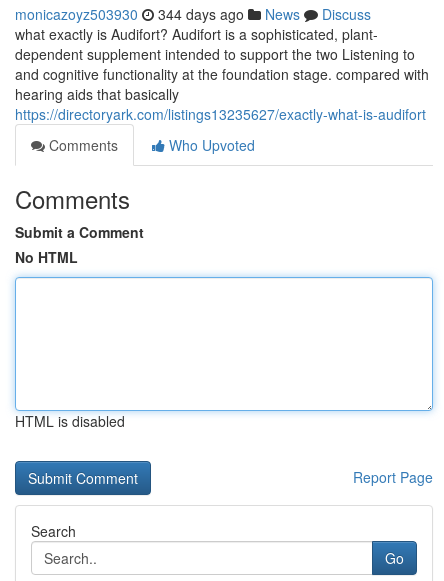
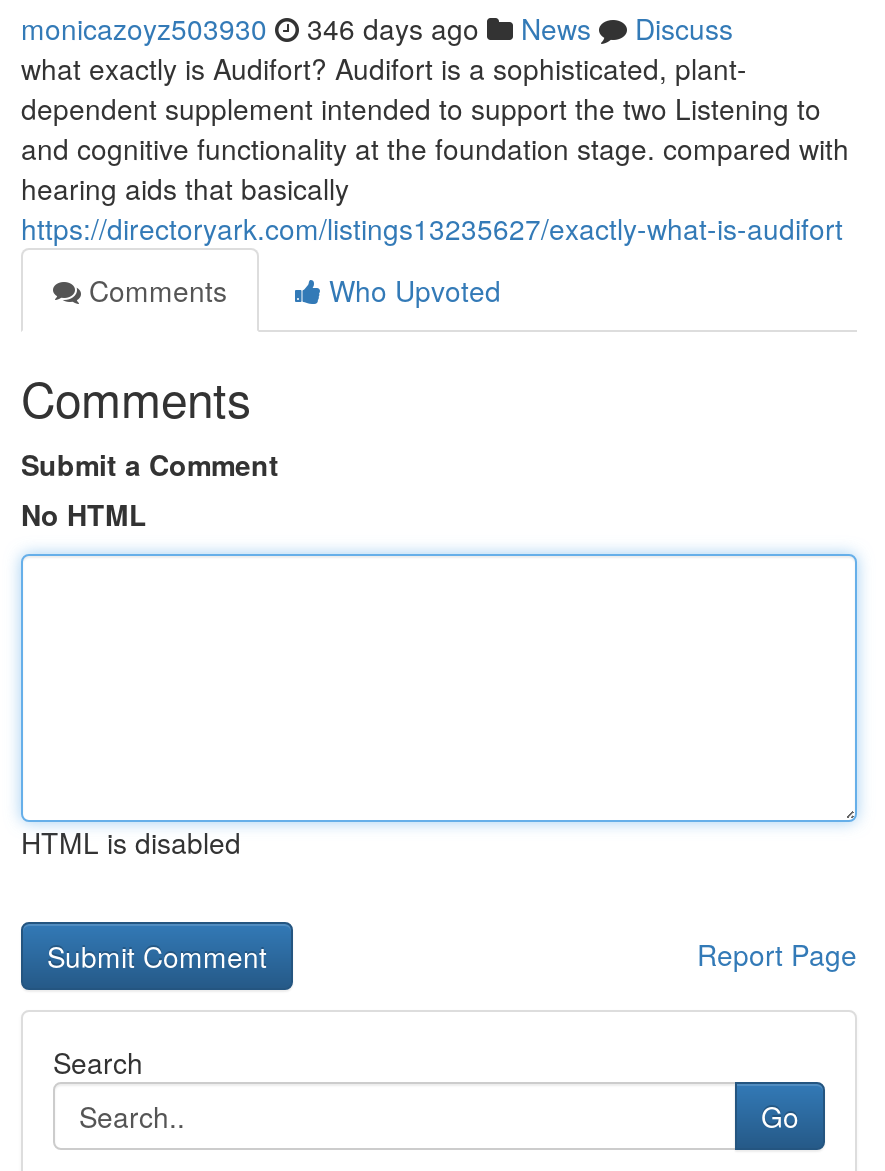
[15,4,371,24] monicazoyz503930 344 days ago News Discuss -> [21,8,733,48] monicazoyz503930 346 days ago News Discuss

